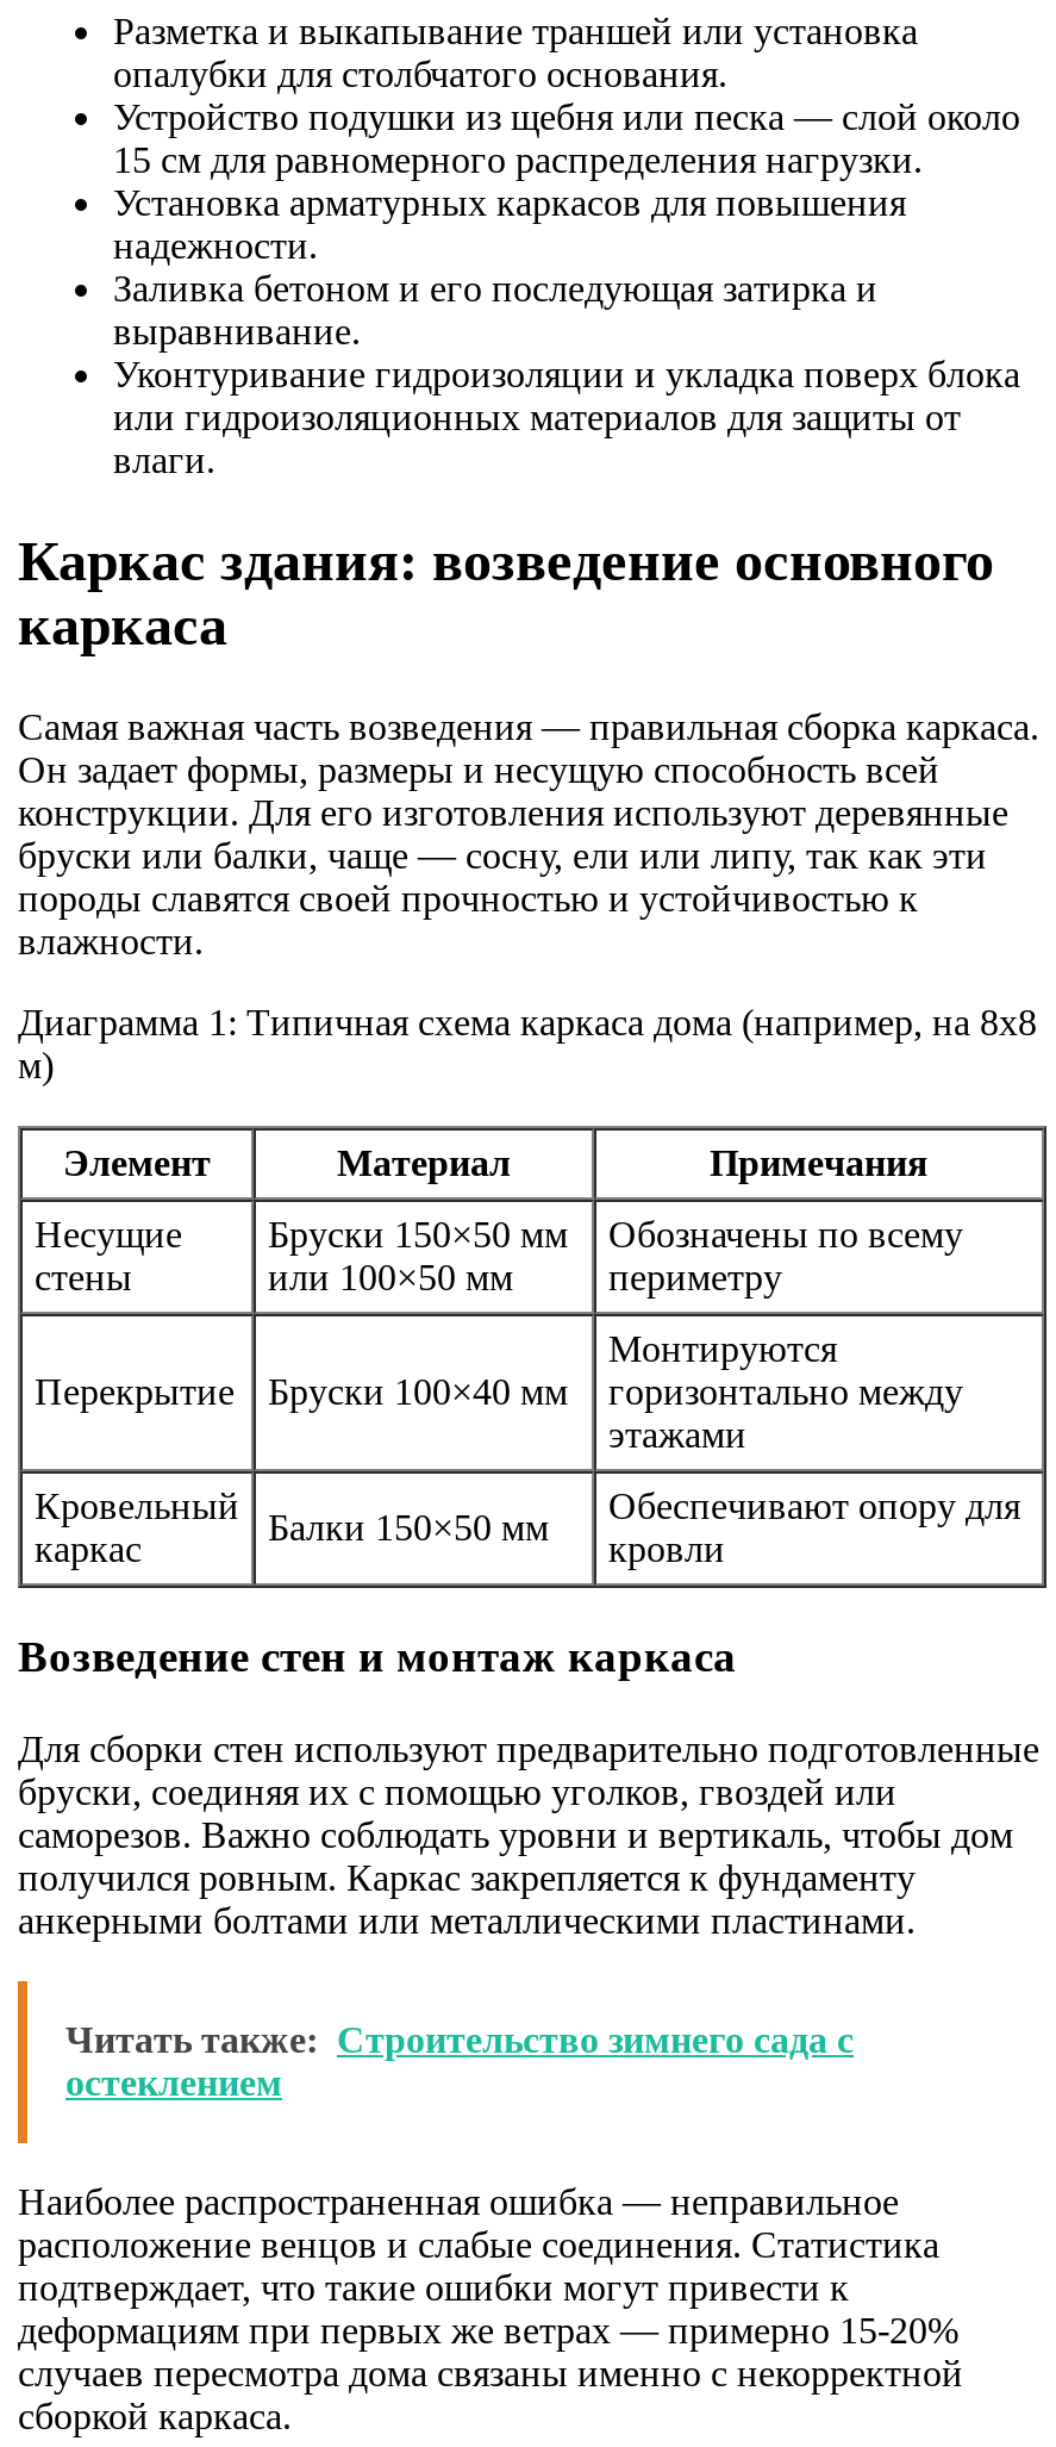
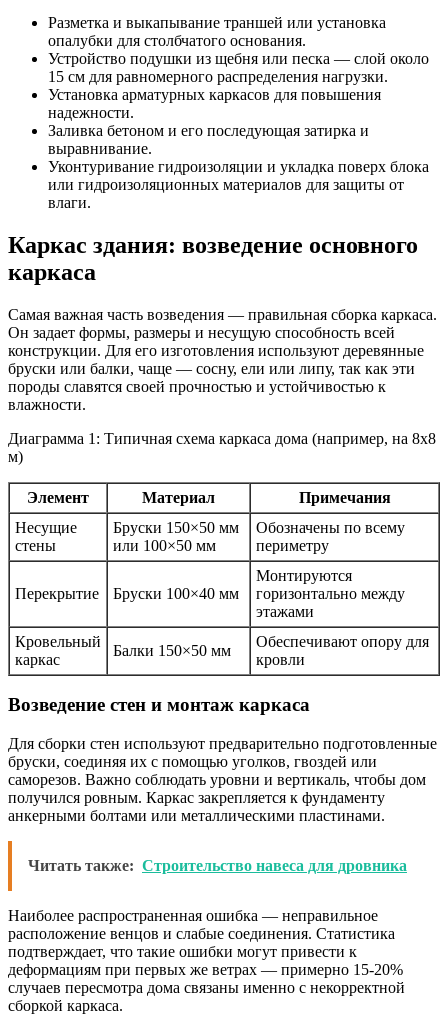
[65,2019,854,2102] Читать также: Строительство зимнего сада с | остеклением -> [28,857,407,874] Читать также: Строительство навеса для дровника

